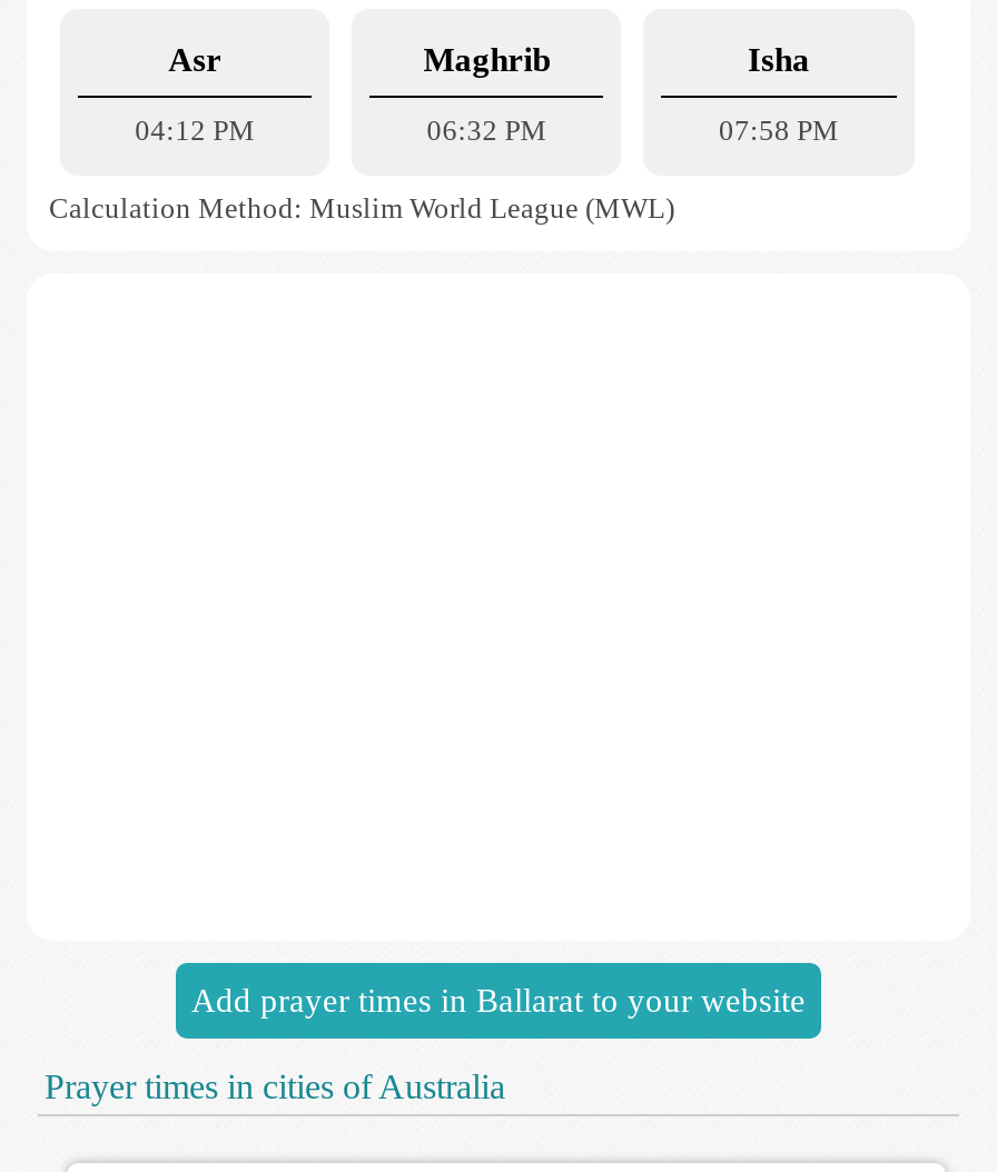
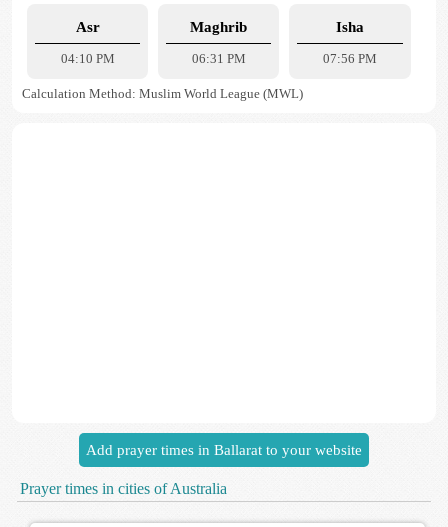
[135,113,255,147] 04:12 PM -> [61,51,115,66] 04:10 PM
[427,113,547,147] 06:32 PM -> [192,51,246,66] 06:31 PM
[719,113,839,147] 07:58 PM -> [323,51,377,66] 07:56 PM

